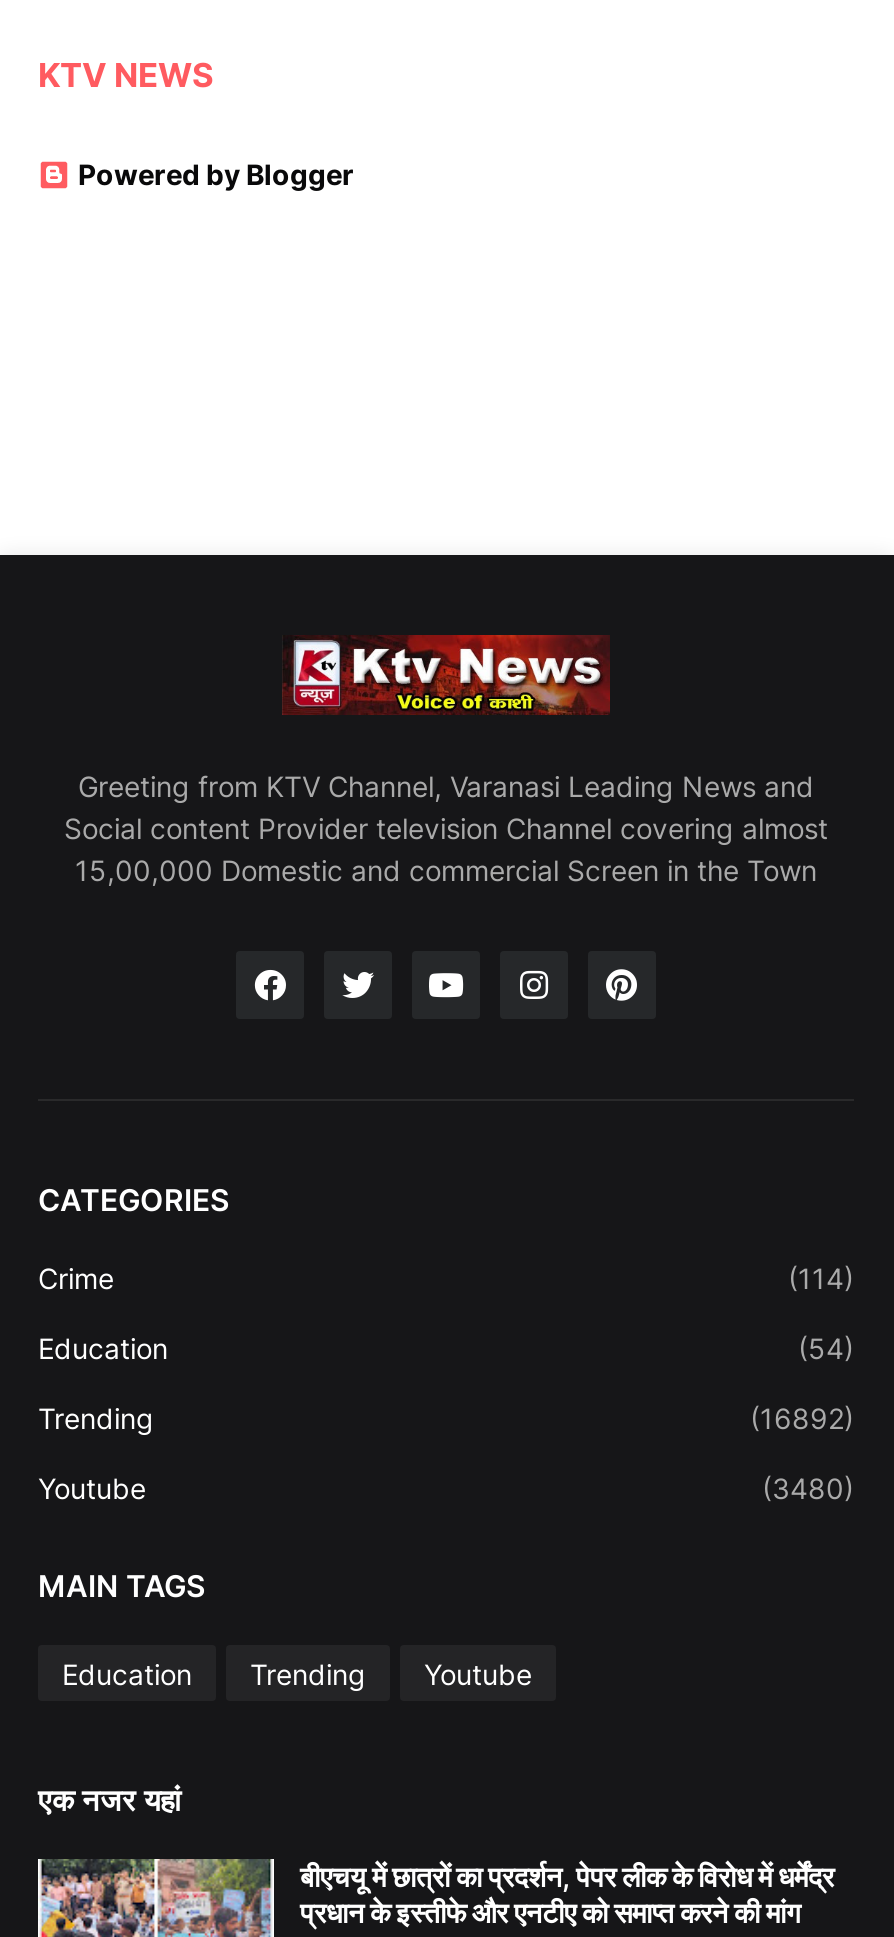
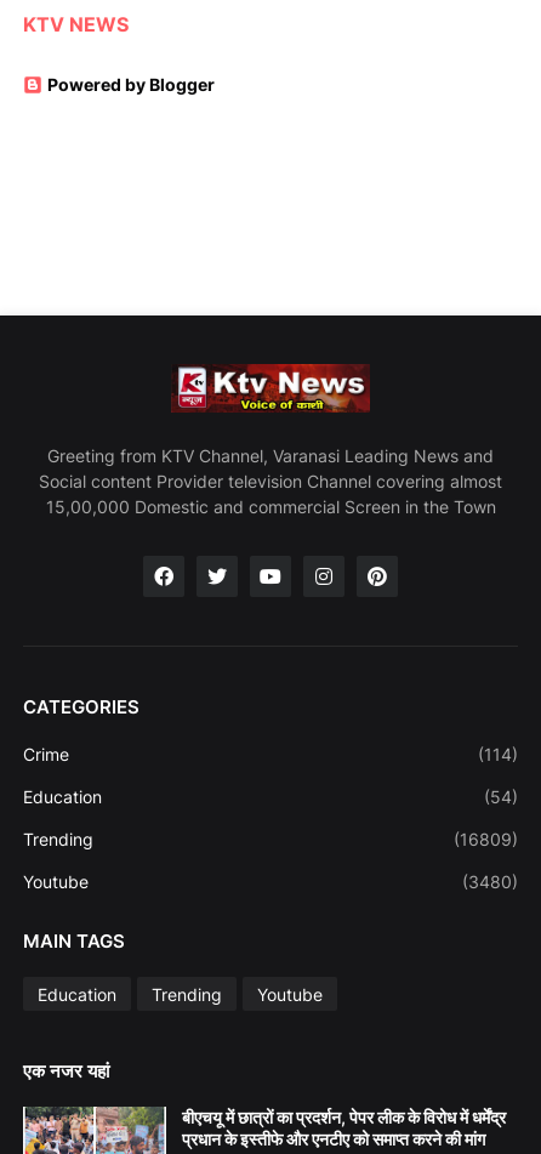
[750,1401,854,1435] (16892) -> [454,829,518,850] (16809)

